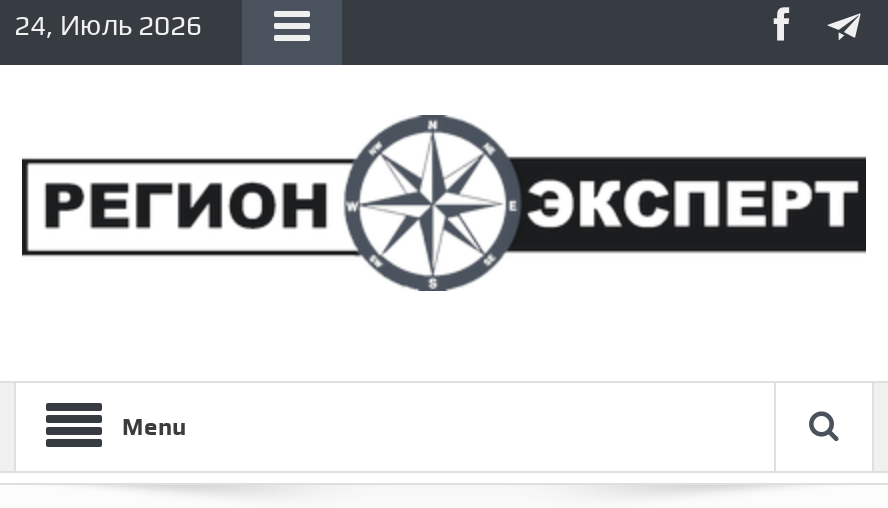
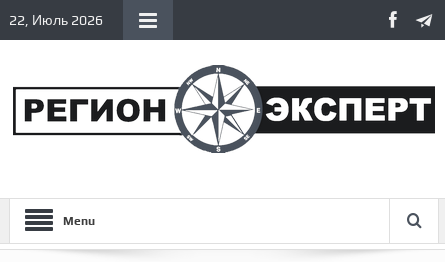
[14,9,202,41] 24, Июль 2026 -> [9,12,103,28] 22, Июль 2026

